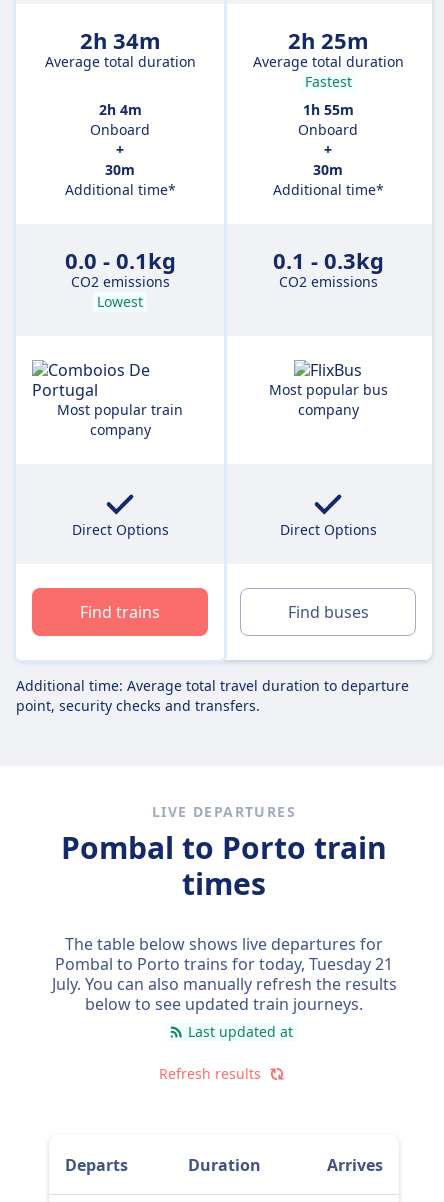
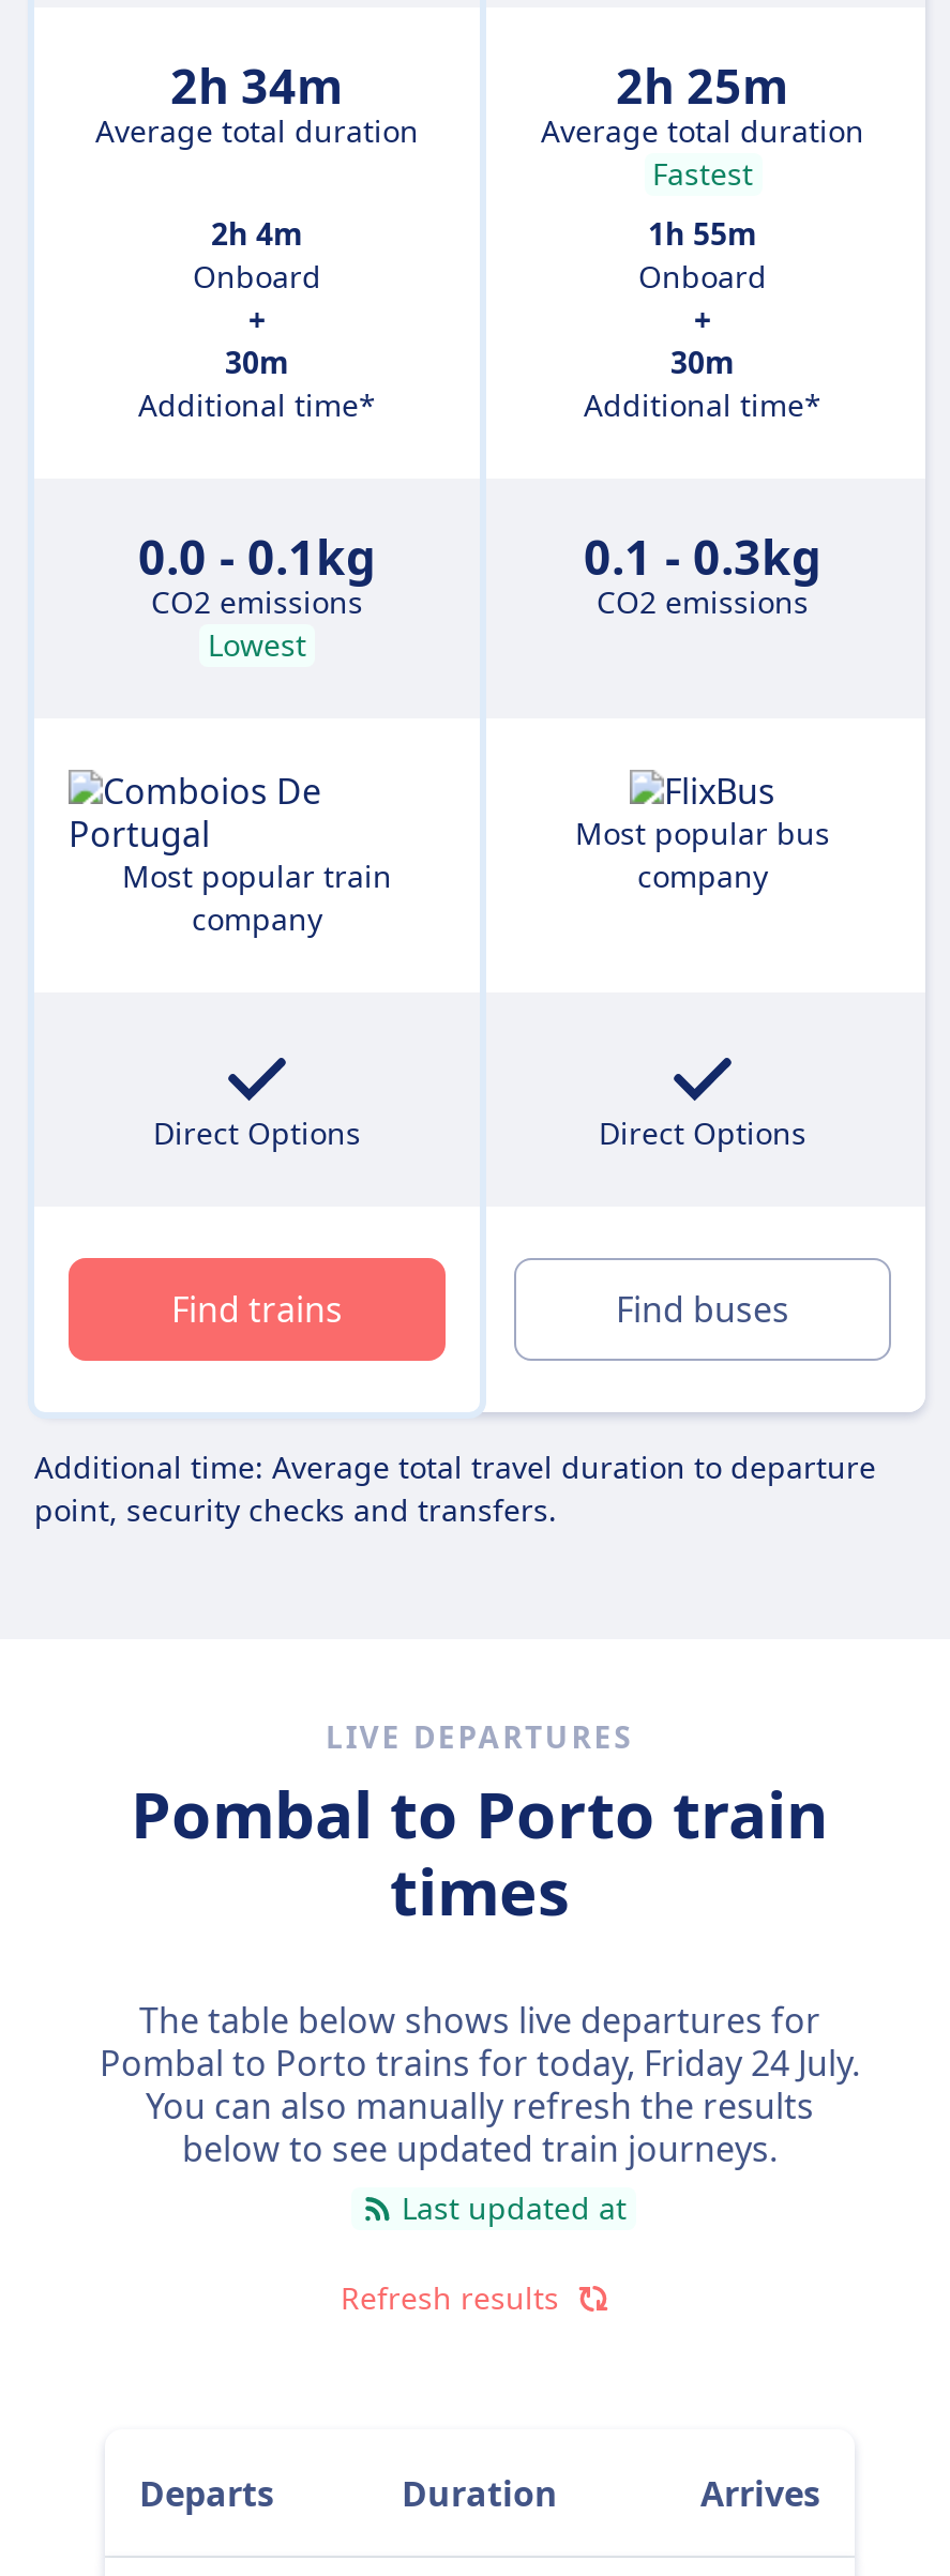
[51,953,396,995] Pombal to Porto trains for today, Tuesday 21 | July. You can also manually refresh the results -> [100,2040,860,2130] Pombal to Porto trains for today, Friday 24 July. | You can also manually refresh the results

